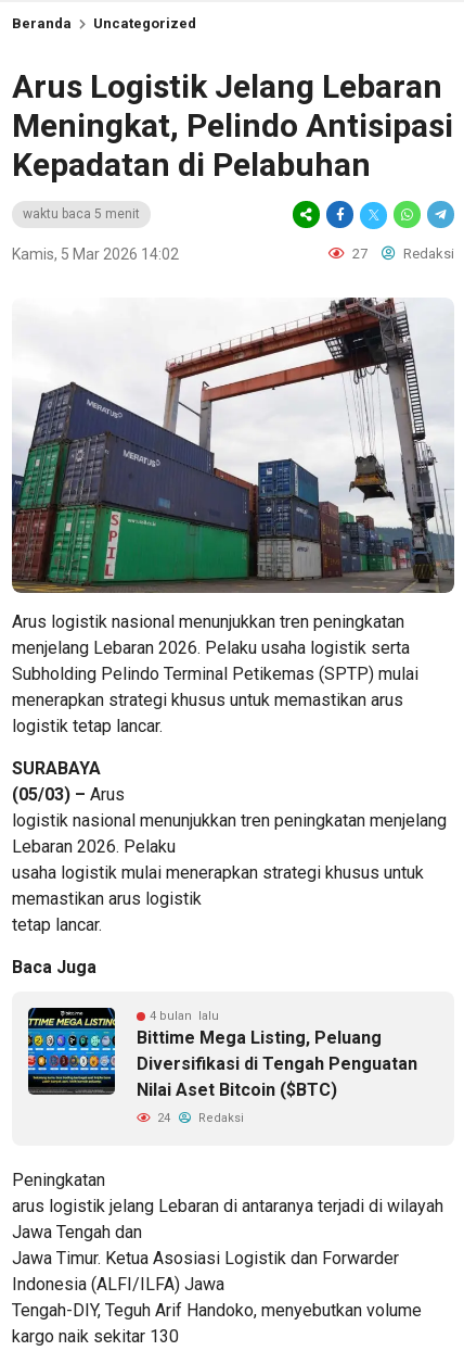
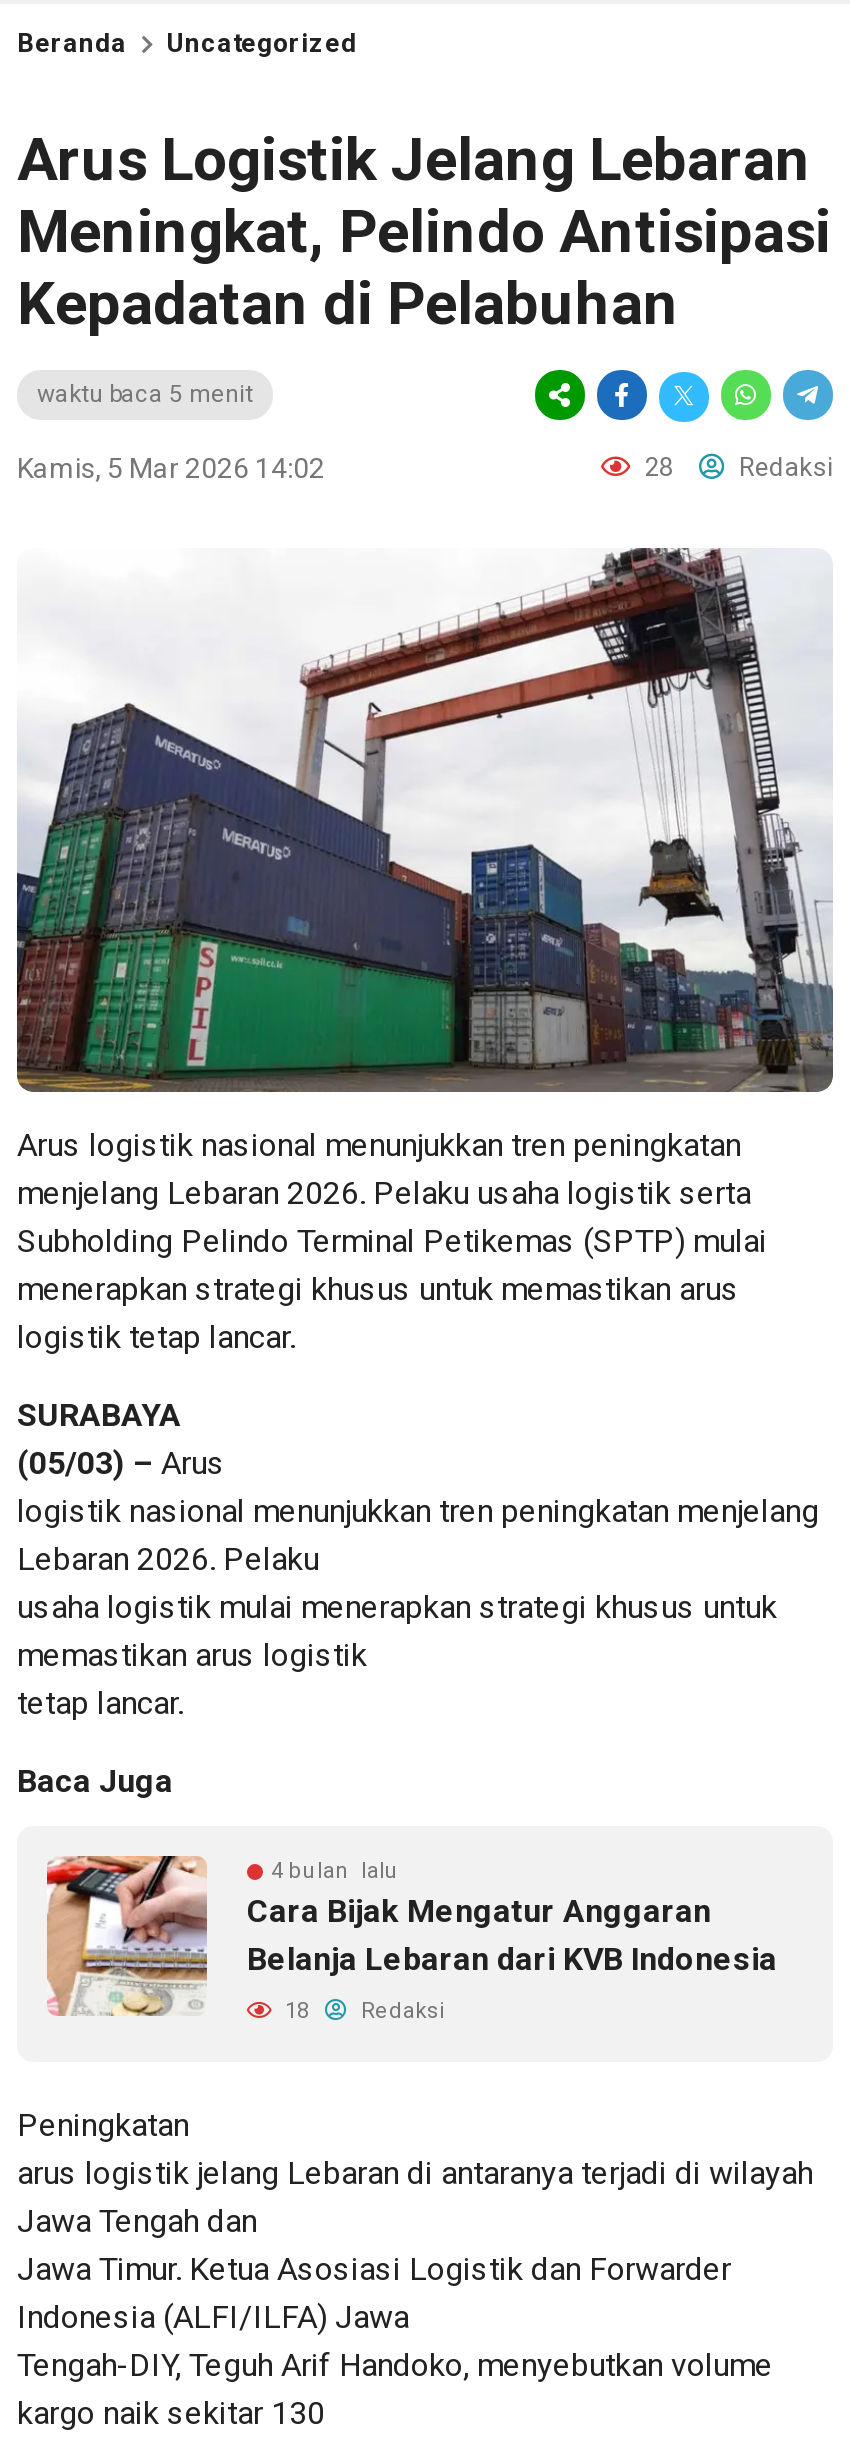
[349,245,454,262] 27 Redaksi -> [639,452,833,482] 28 Redaksi
[27,1007,417,1100] [image] | Bittime Mega Listing, Peluang | Diversifikasi di Tengah Penguatan | Nilai Aset Bitcoin ($BTC) -> [45,1854,777,2018] [image] | Cara Bijak Mengatur Anggaran | Belanja Lebaran dari KVB Indonesia
[154,1111,244,1125] 24 Redaksi -> [279,1999,445,2025] 18 Redaksi

